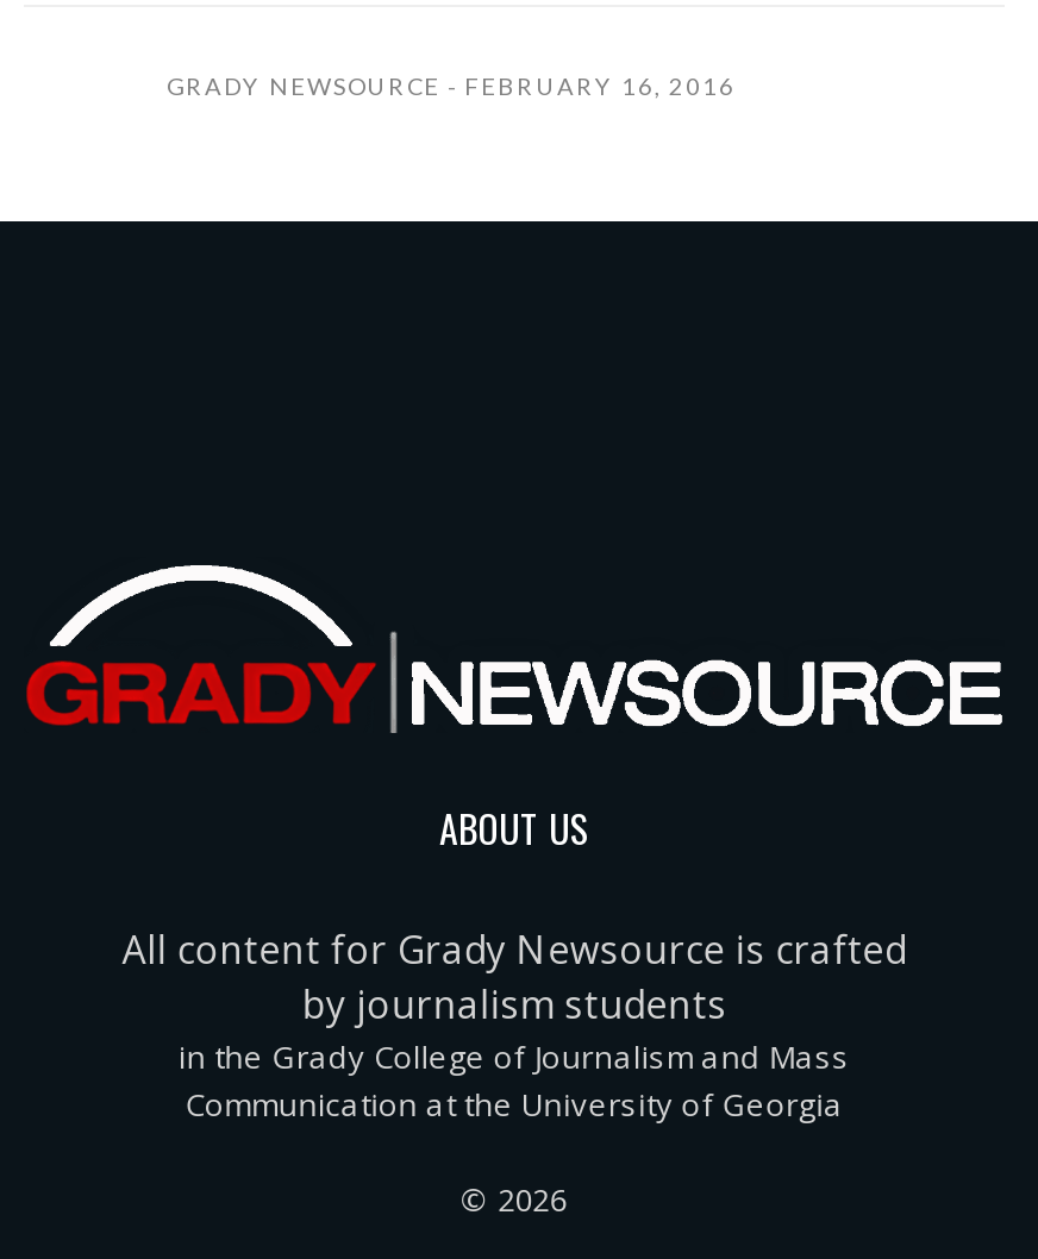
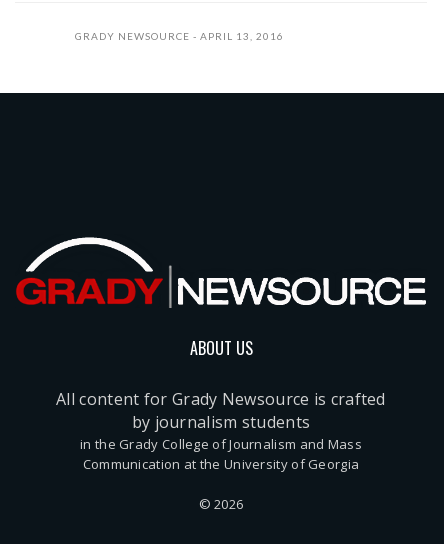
[167,71,736,99] GRADY NEWSOURCE FEBRUARY 16, 2016 -> [75,30,284,42] GRADY NEWSOURCE APRIL 13, 2016

